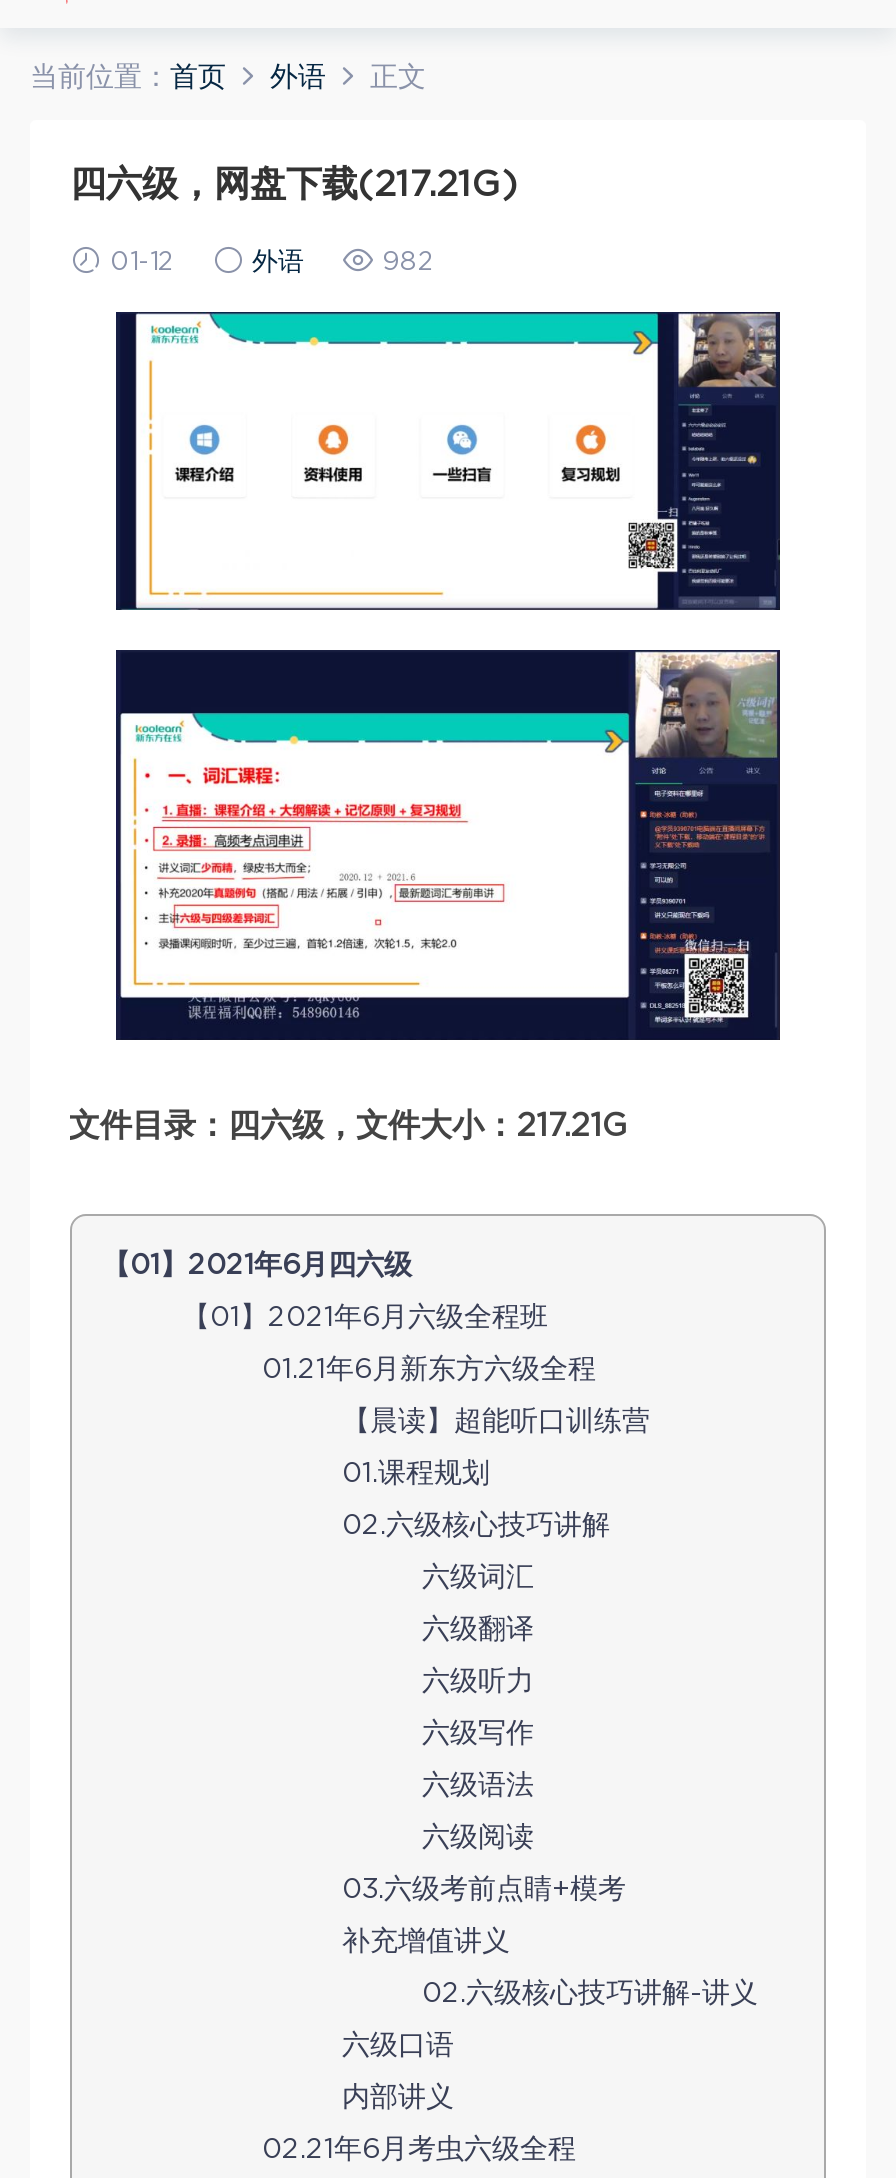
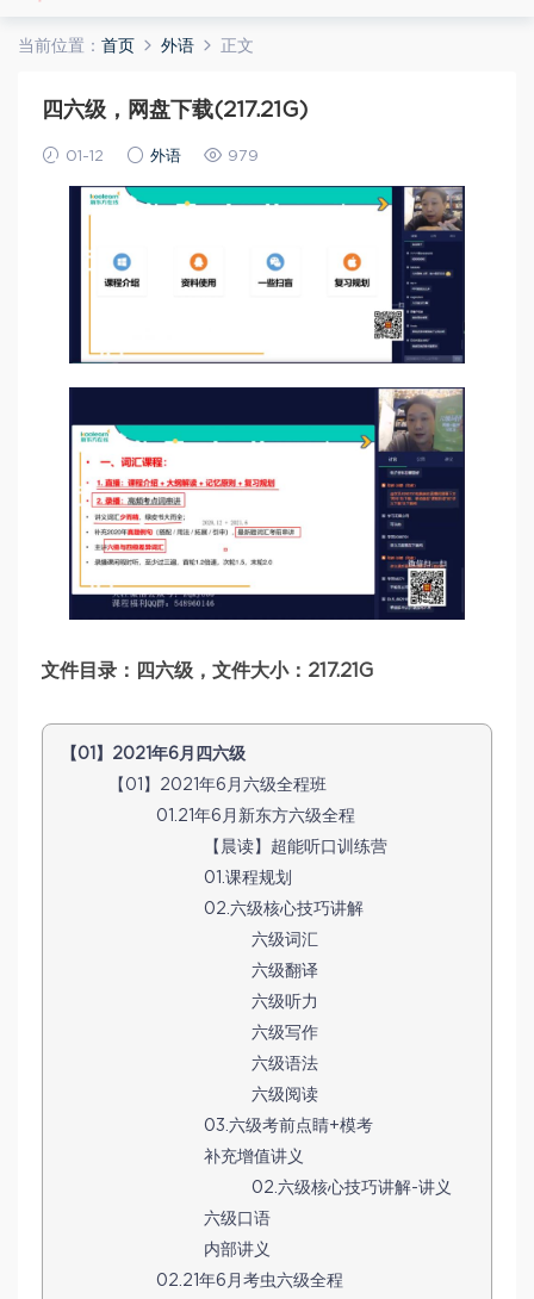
[374,250,434,276] 982 -> [223,149,259,164] 979

